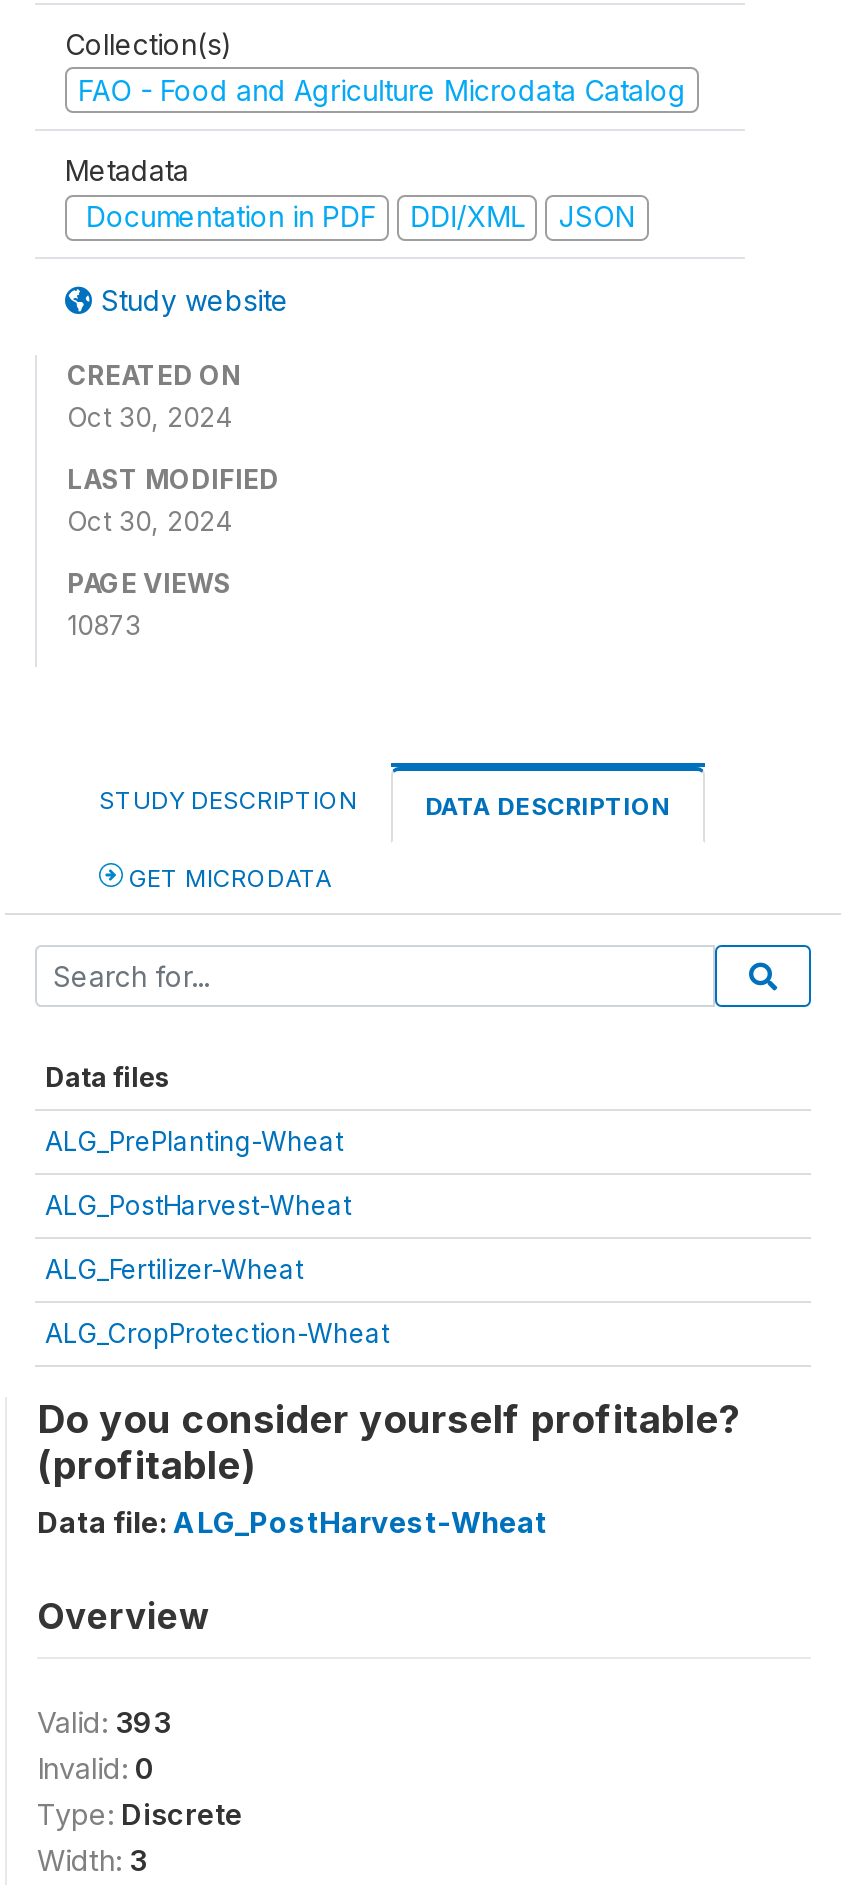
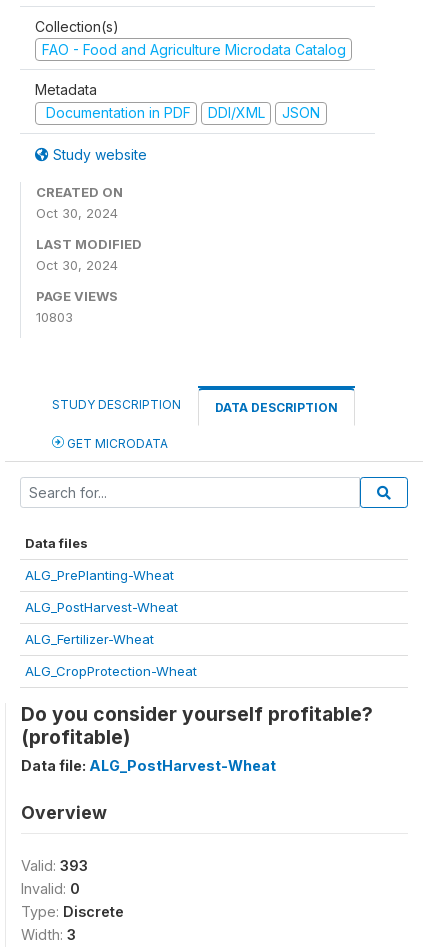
[67,608,141,640] 10873 -> [36,308,73,324] 10803

